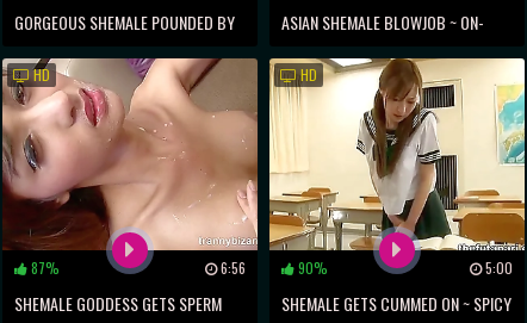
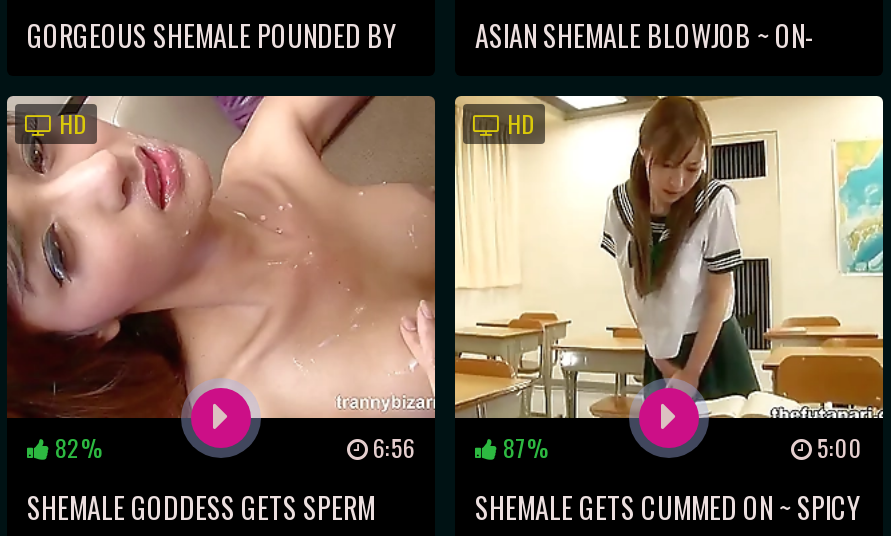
[31,257,60,277] 87% -> [55,429,105,463] 82%
[298,257,328,277] 90% -> [503,429,551,463] 87%

